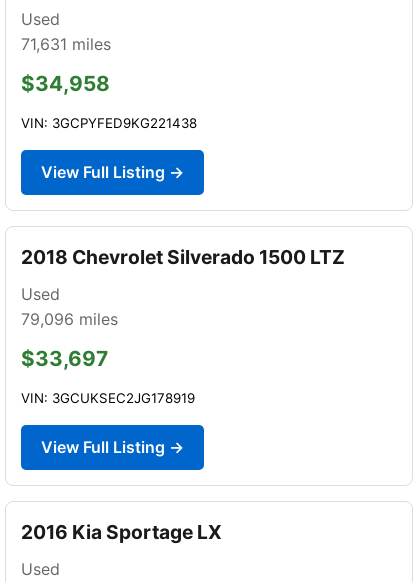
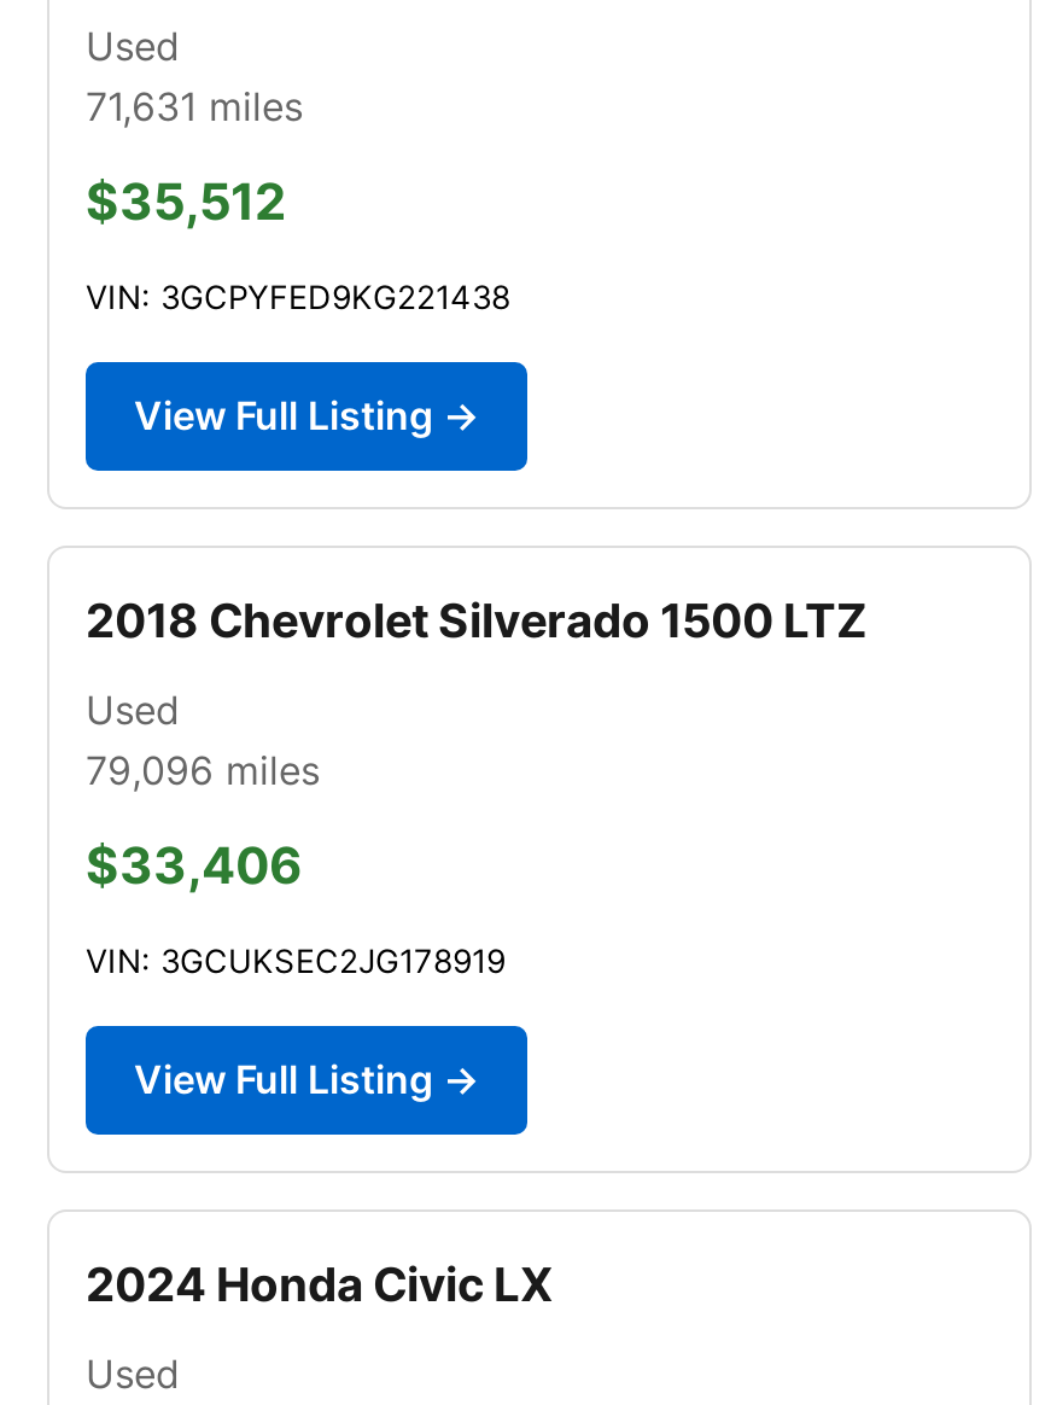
[21,71,110,96] $34,958 -> [86,171,286,232] $35,512
[21,346,108,371] $33,697 -> [86,835,303,895] $33,406
[21,520,222,544] 2016 Kia Sportage LX -> [86,1255,554,1313] 2024 Honda Civic LX

